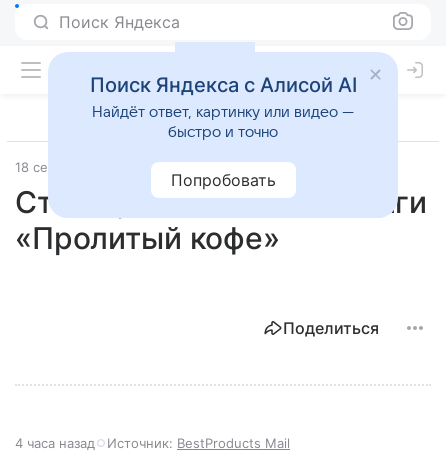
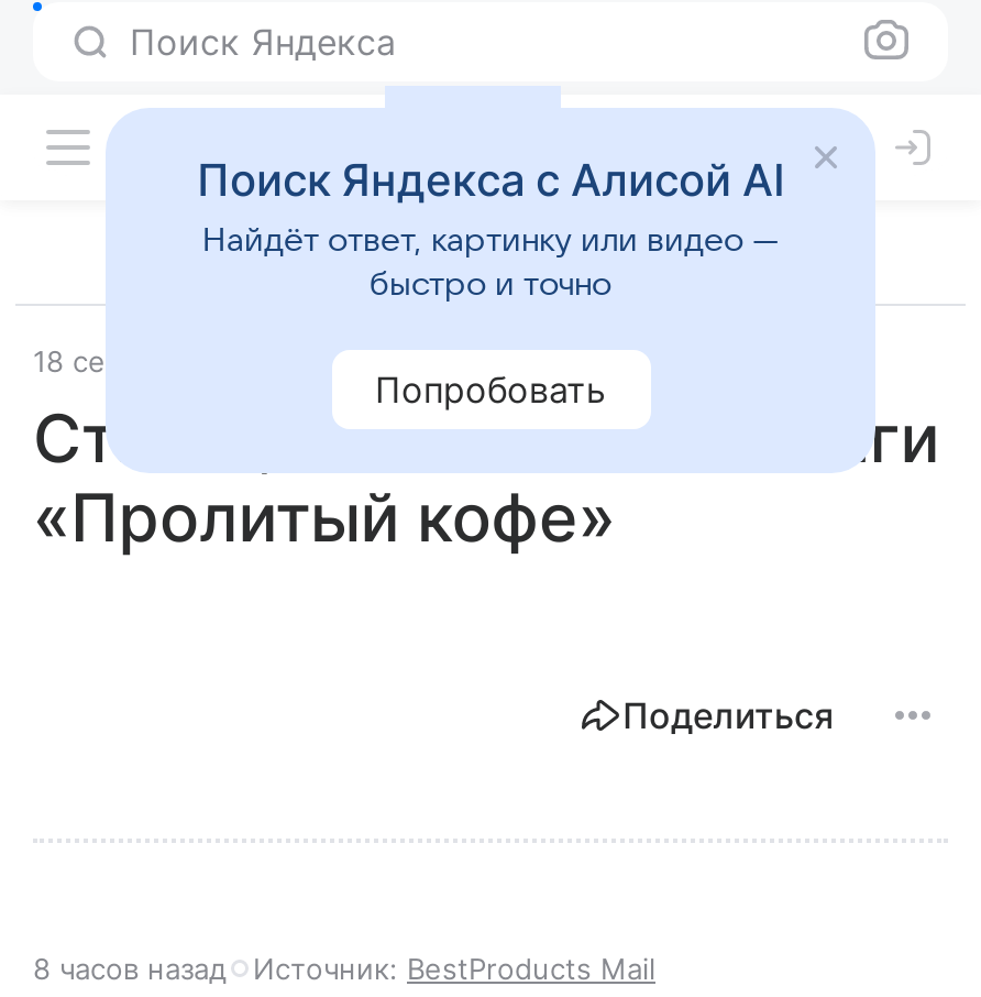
[15,435,290,451] 4 часа назад Источник: BestProducts Mail -> [33,951,655,986] 8 часов назад Источник: BestProducts Mail

